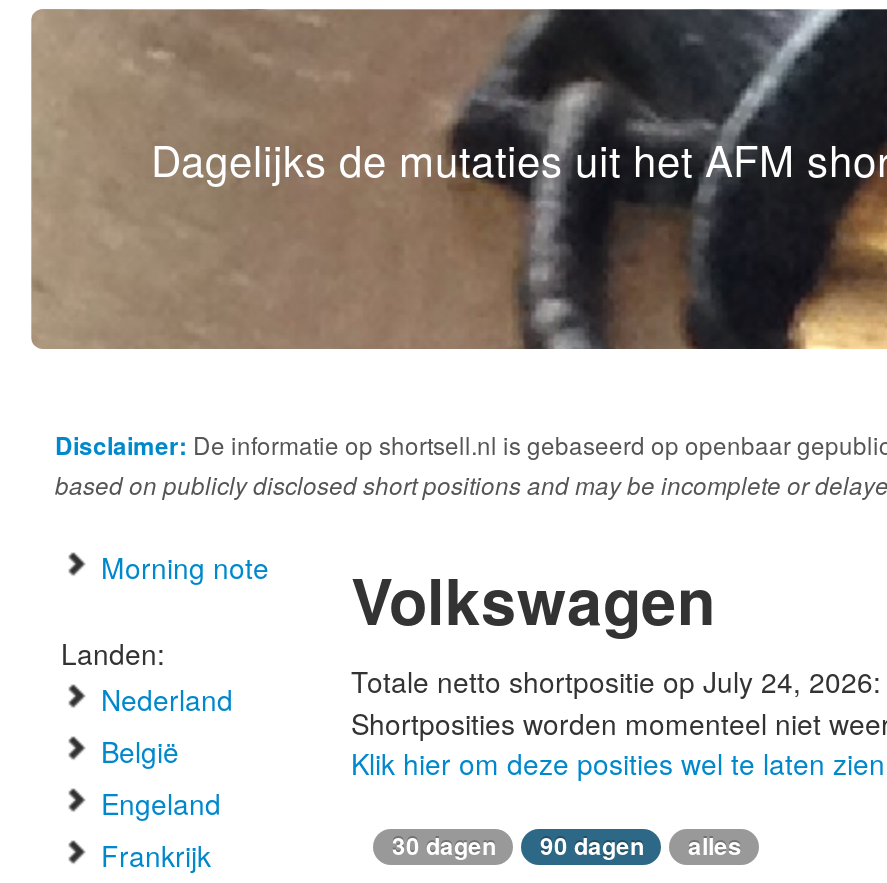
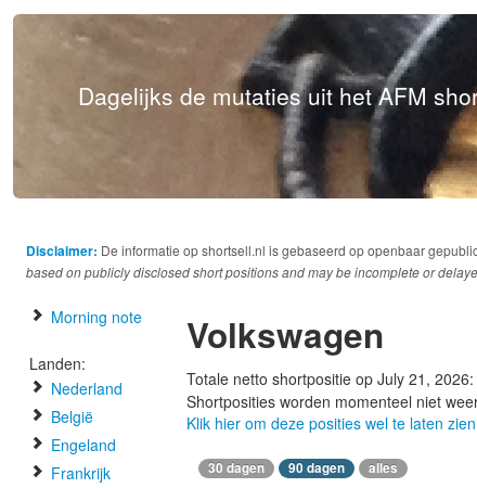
[351,661,887,701] Totale netto shortpositie op July 24, 2026: -> [186,368,477,389] Totale netto shortpositie op July 21, 2026:

